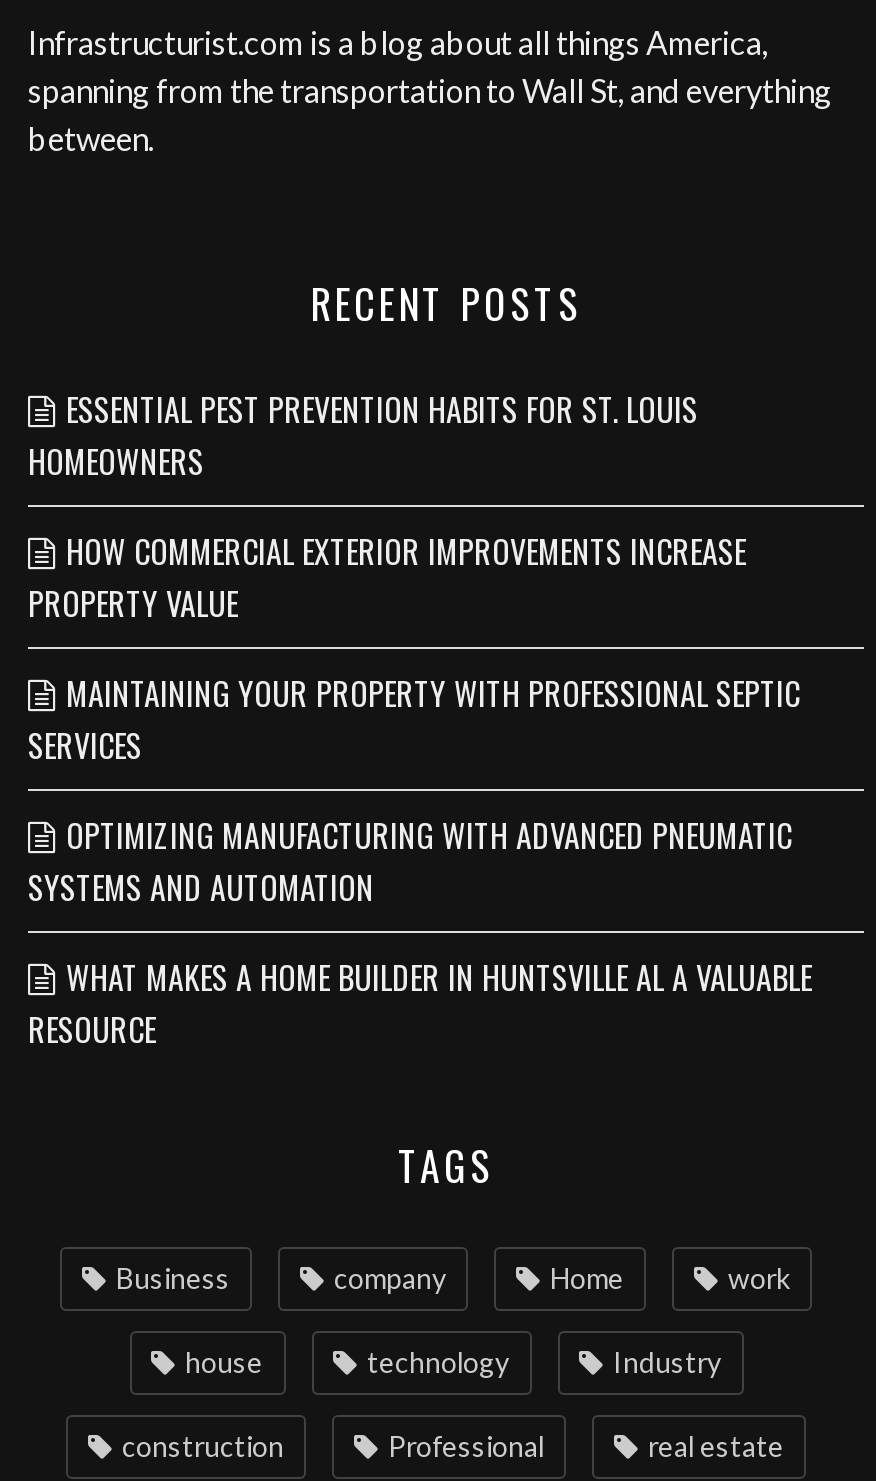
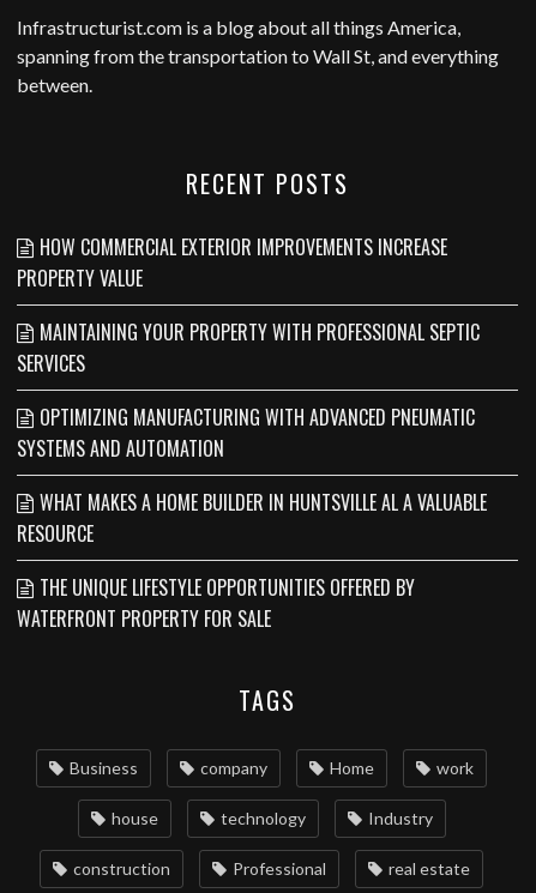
[28,386,698,486] ESSENTIAL PEST PREVENTION HABITS FOR ST. LOUIS | HOMEOWNERS -> none
moved [28,528,812,1054] -> [17,233,487,548]: HOW COMMERCIAL EXTERIOR IMPROVEMENTS INCREASE | PROPERTY VALUE | MAINTAINING YOUR PROPERTY WITH PROFESSIONAL SEPTIC | SERVICES | OPTIMIZING MANUFACTURING WITH ADVANCED PNEUMATIC | SYSTEMS AND AUTOMATION | WHAT MAKES A HOME BUILDER IN HUNTSVILLE AL A VALUABLE | RESOURCE
none -> [17,573,415,633] THE UNIQUE LIFESTYLE OPPORTUNITIES OFFERED BY | WATERFRONT PROPERTY FOR SALE

